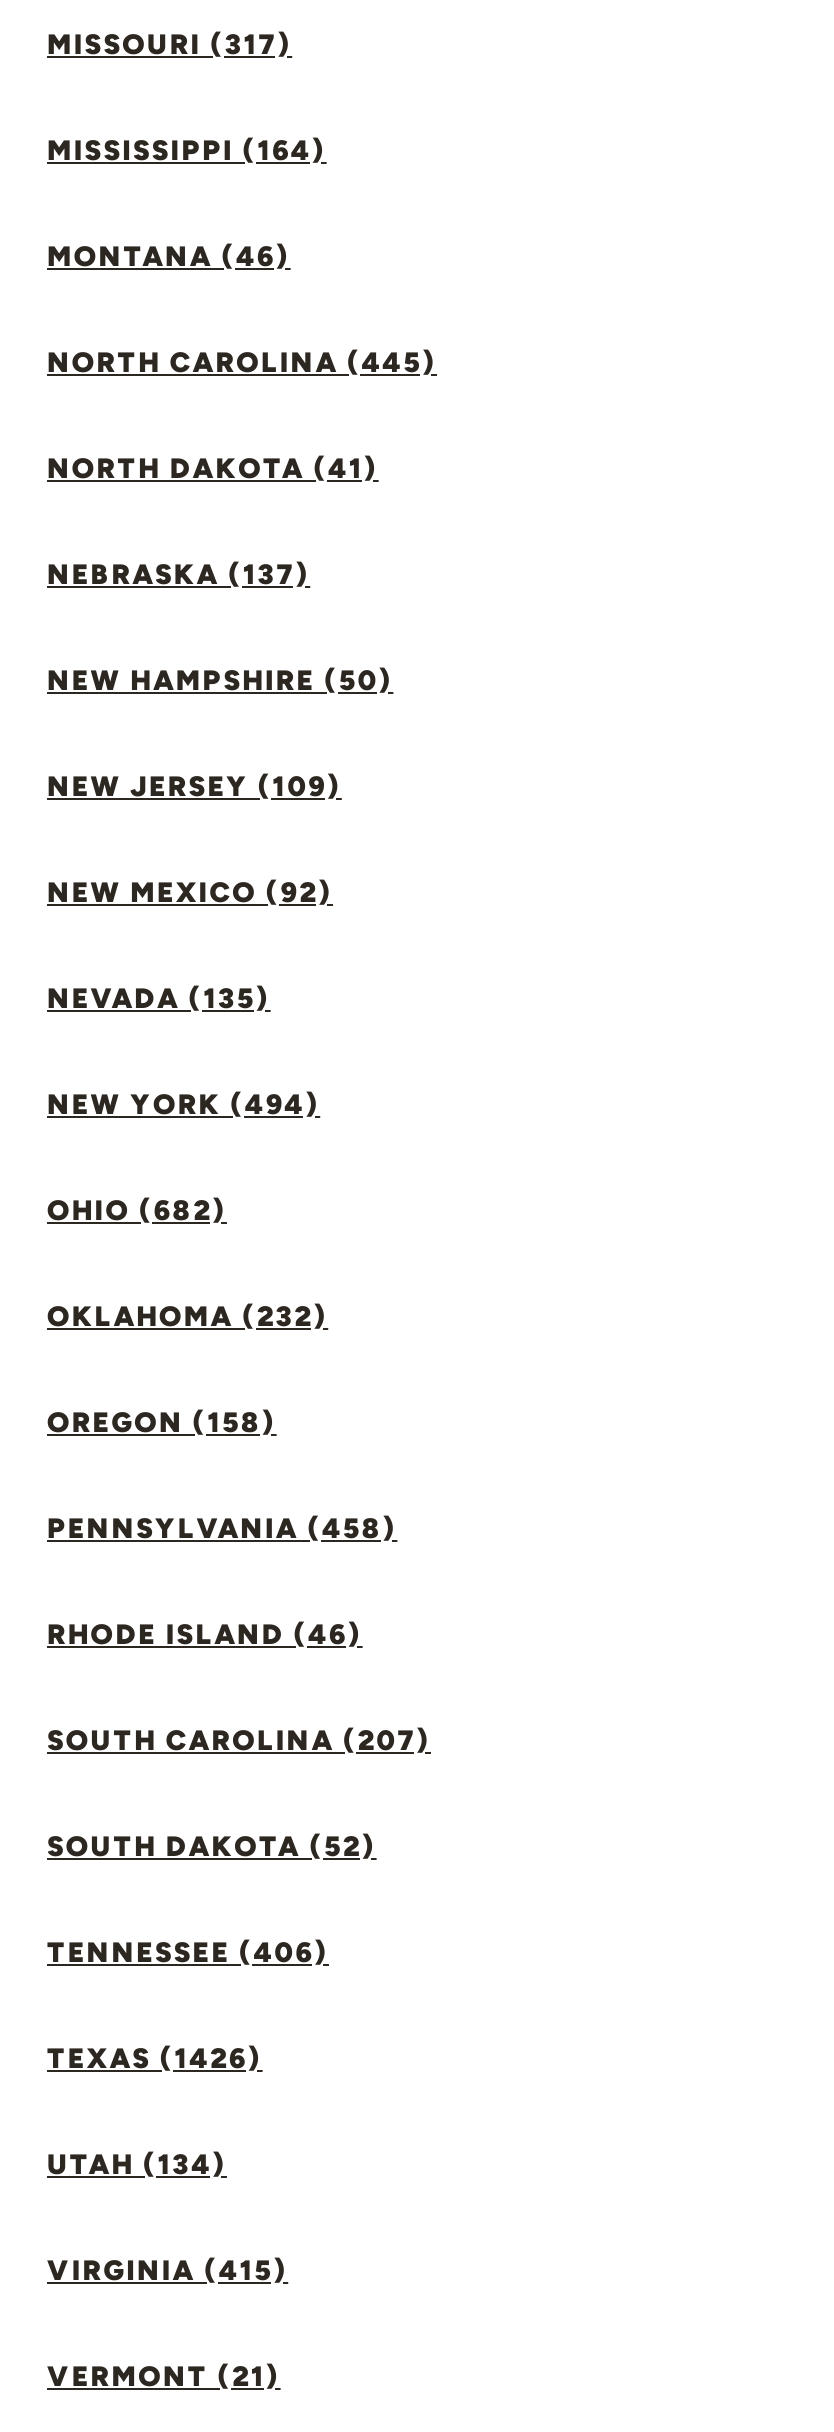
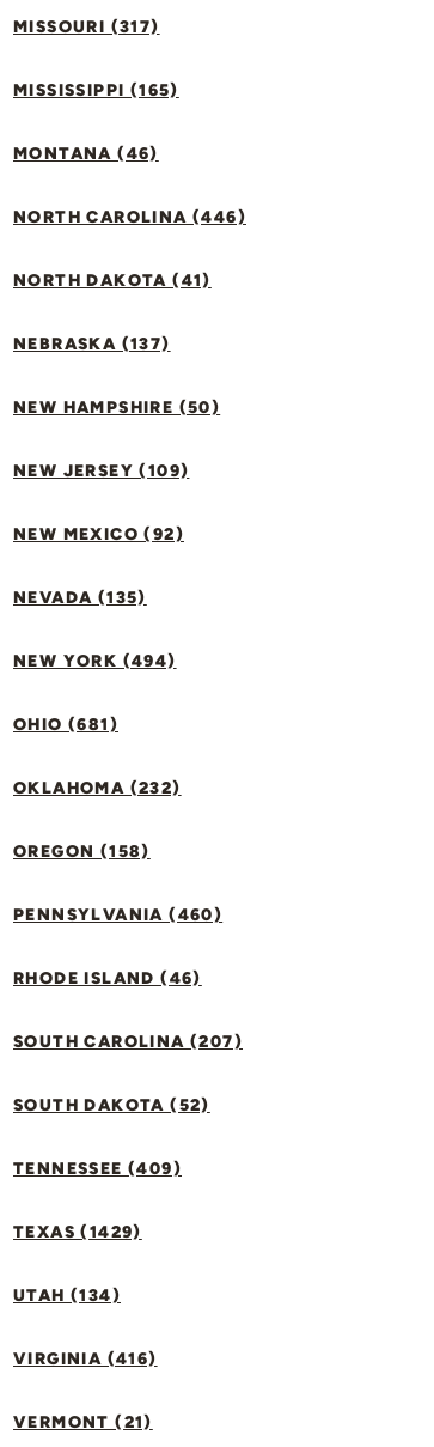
[47,134,327,168] MISSISSIPPI (164) -> [13,80,179,101] MISSISSIPPI (165)
[47,346,437,380] NORTH CAROLINA (445) -> [13,207,246,227] NORTH CAROLINA (446)
[47,1194,227,1228] OHIO (682) -> [13,715,118,735] OHIO (681)
[47,1512,397,1546] PENNSYLVANIA (458) -> [13,905,223,925] PENNSYLVANIA (460)
[47,1936,329,1970] TENNESSEE (406) -> [13,1159,182,1179] TENNESSEE (409)
[47,2042,263,2076] TEXAS (1426) -> [13,1222,142,1242] TEXAS (1429)
[47,2254,288,2288] VIRGINIA (415) -> [13,1349,157,1369] VIRGINIA (416)

